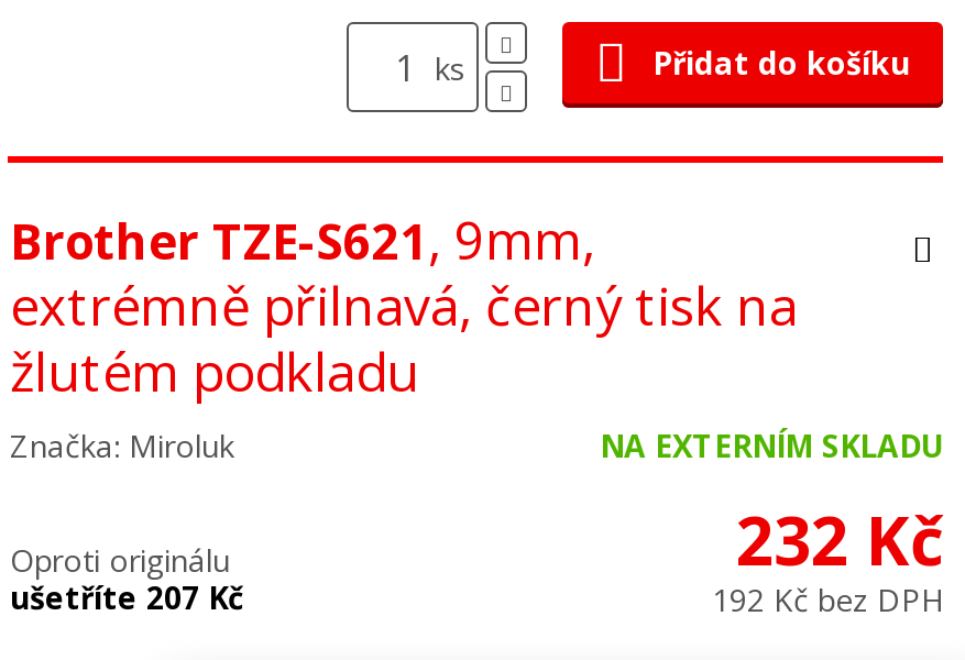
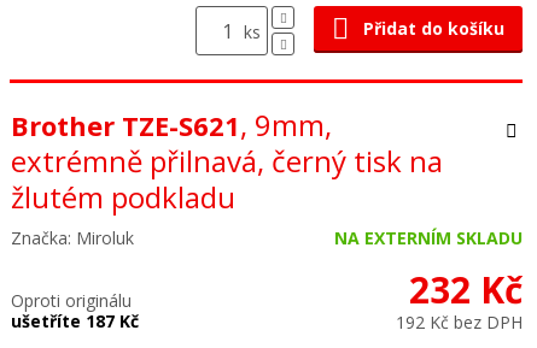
[10,576,243,618] ušetříte 207 Kč -> [11,309,139,332] ušetříte 187 Kč

